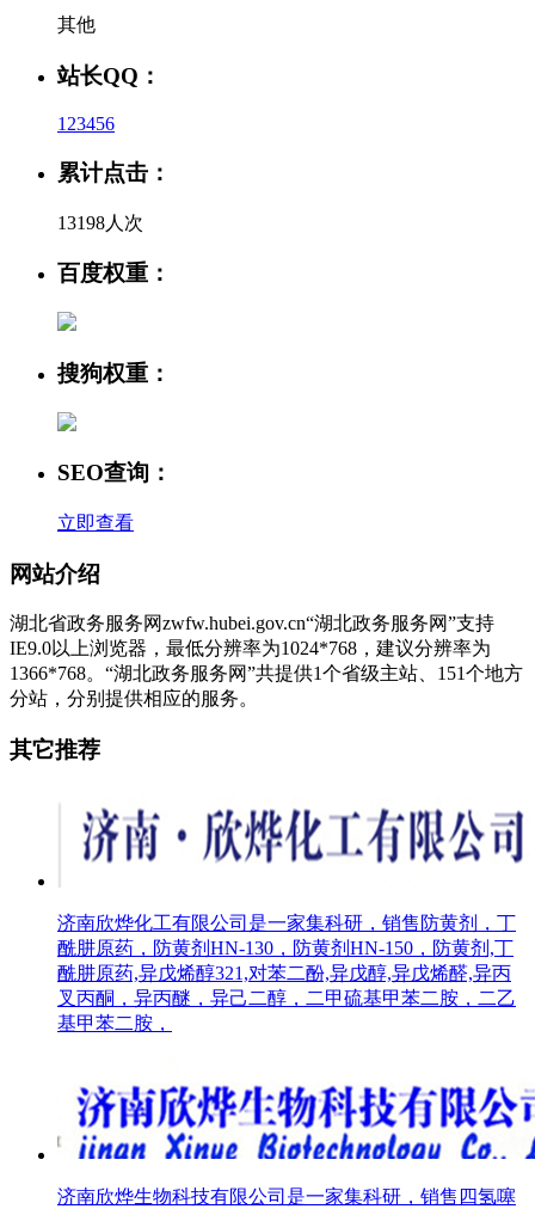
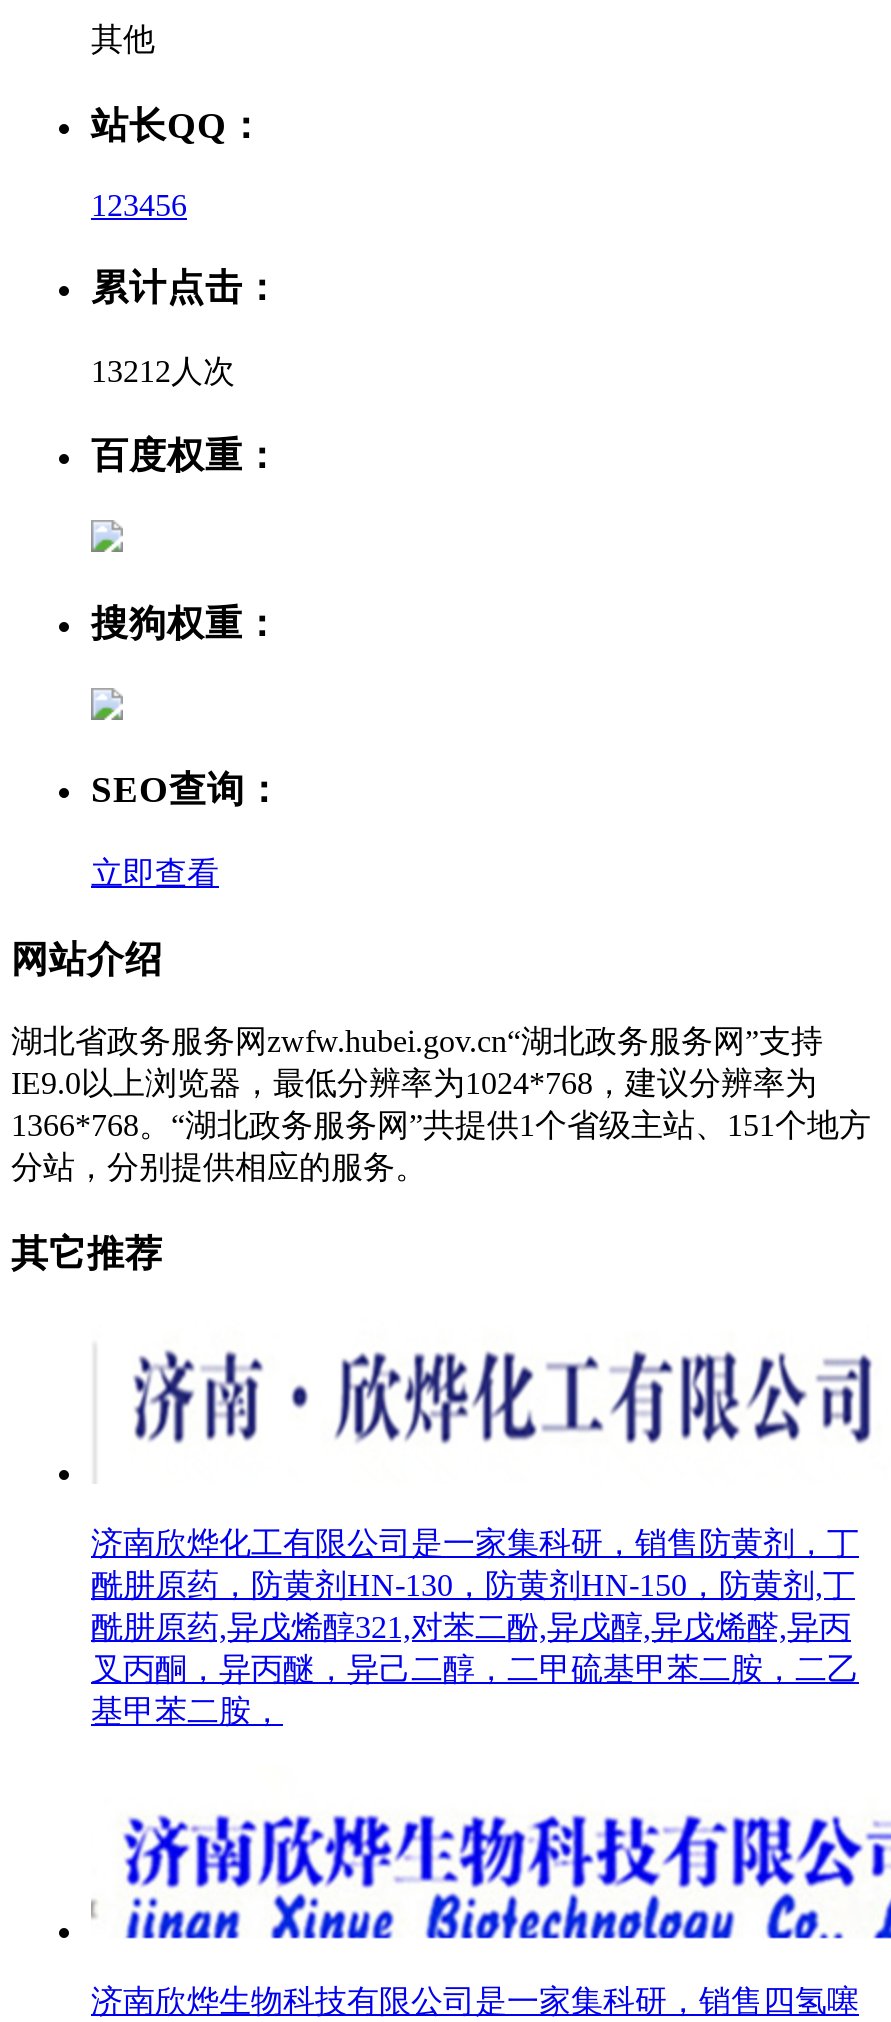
[57,212,143,233] 13198人次 -> [91,353,235,387] 13212人次

